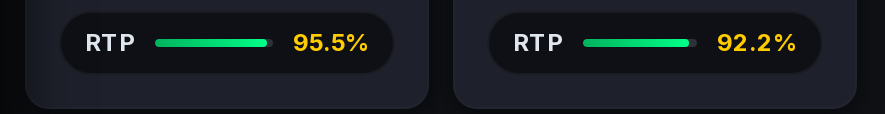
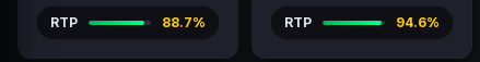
[293,27,369,57] 95.5% -> [162,14,206,30] 88.7%
[717,27,797,57] 92.2% -> [396,14,440,30] 94.6%

